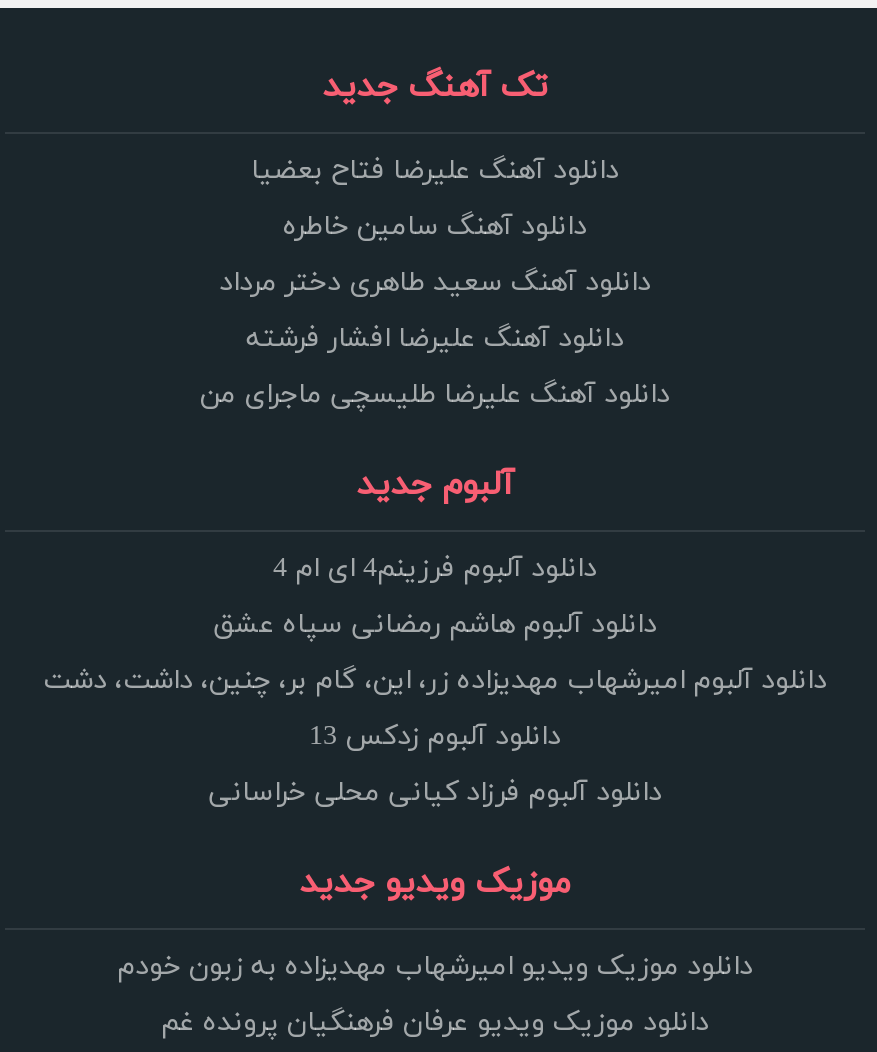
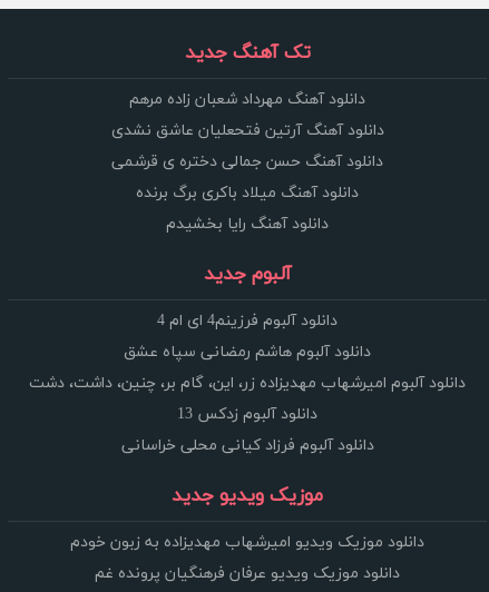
[251,151,619,189] دانلود آهنگ علیرضا فتاح بعضیا -> [129,89,365,110] دانلود آهنگ مهرداد شعبان زاده مرهم
[283,207,587,245] دانلود آهنگ سامین خاطره -> [111,120,384,141] دانلود آهنگ آرتین فتحعلیان عاشق نشدی
[219,263,651,301] دانلود آهنگ سعید طاهری دختر مرداد -> [111,151,383,172] دانلود آهنگ حسن جمالی دختره ی قرشمی
[246,319,624,357] دانلود آهنگ علیرضا افشار فرشته -> [136,182,359,203] دانلود آهنگ میلاد باکری برگ برنده
[200,375,670,413] دانلود آهنگ علیرضا طلیسچی ماجرای من -> [166,213,329,234] دانلود آهنگ رایا بخشیدم

